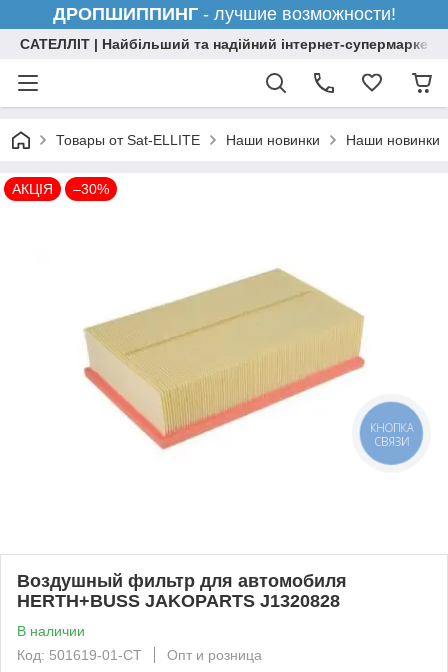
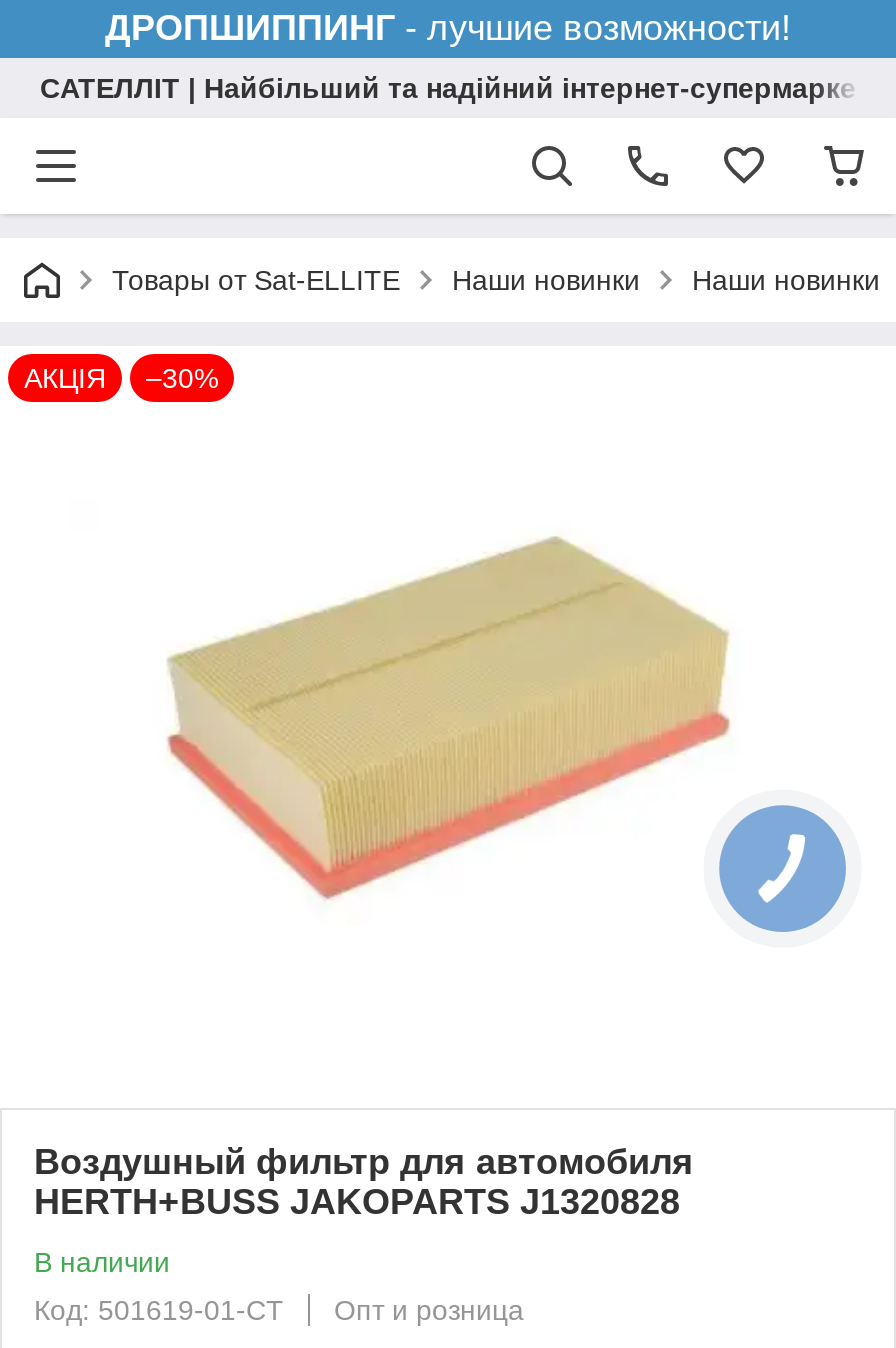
[370,420,413,449] КНОПКА | СВЯЗИ -> none

